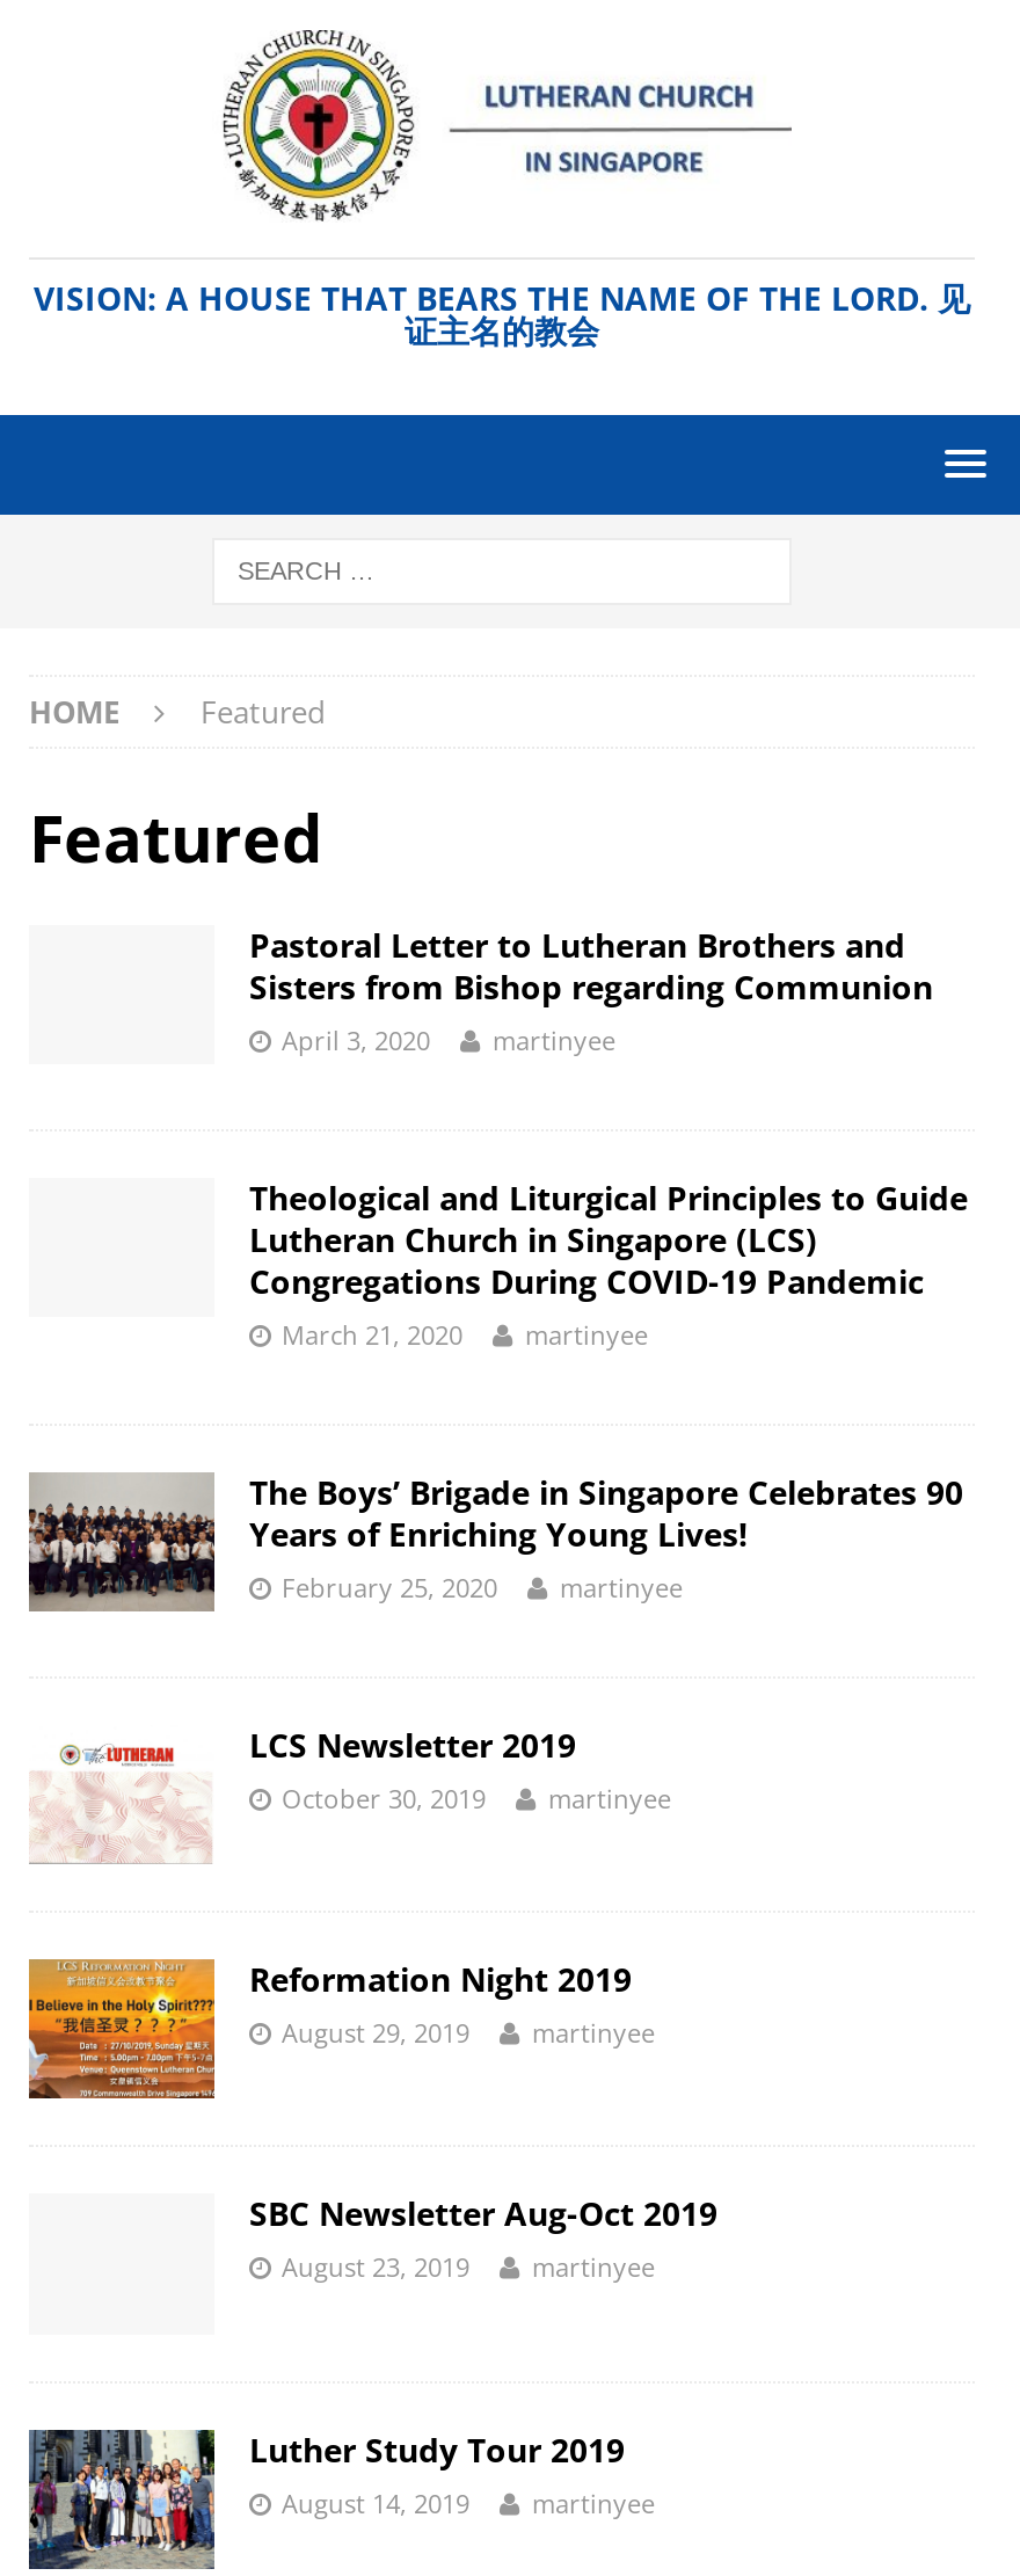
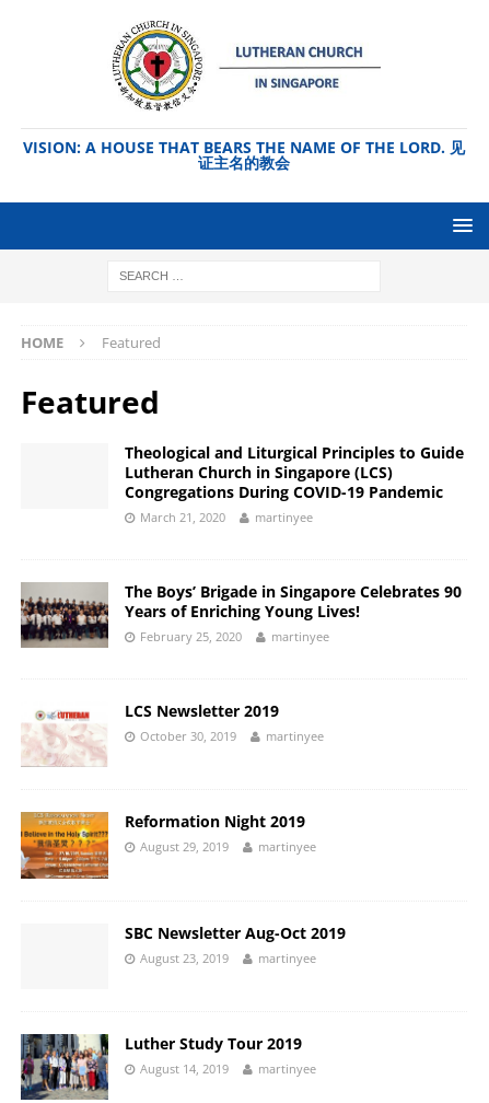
[249,924,933,1058] Pastoral Letter to Lutheran Brothers and | Sisters from Bishop regarding Communion | April 3, 2020 | martinyee -> none

